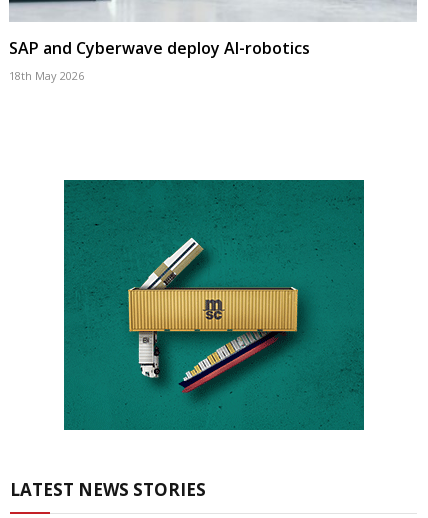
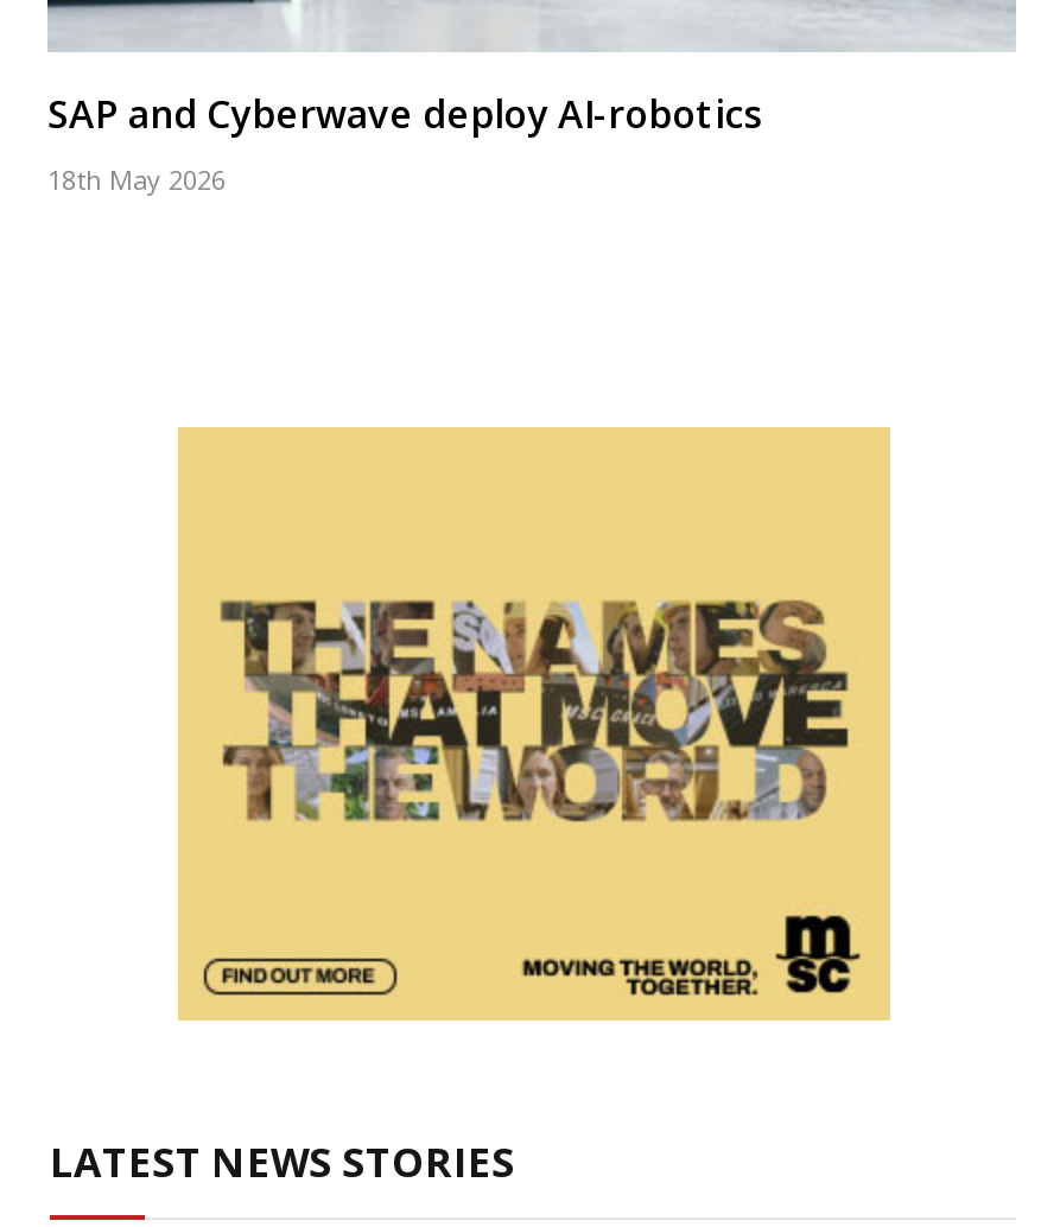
[63,179,365,431] [image] -> [176,425,893,1023] [image]

